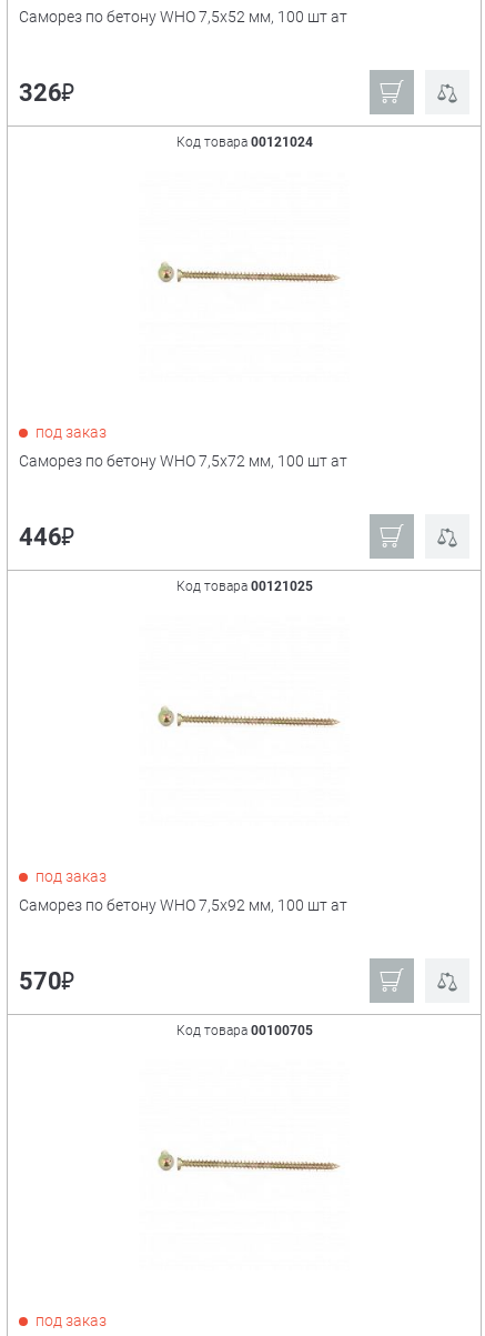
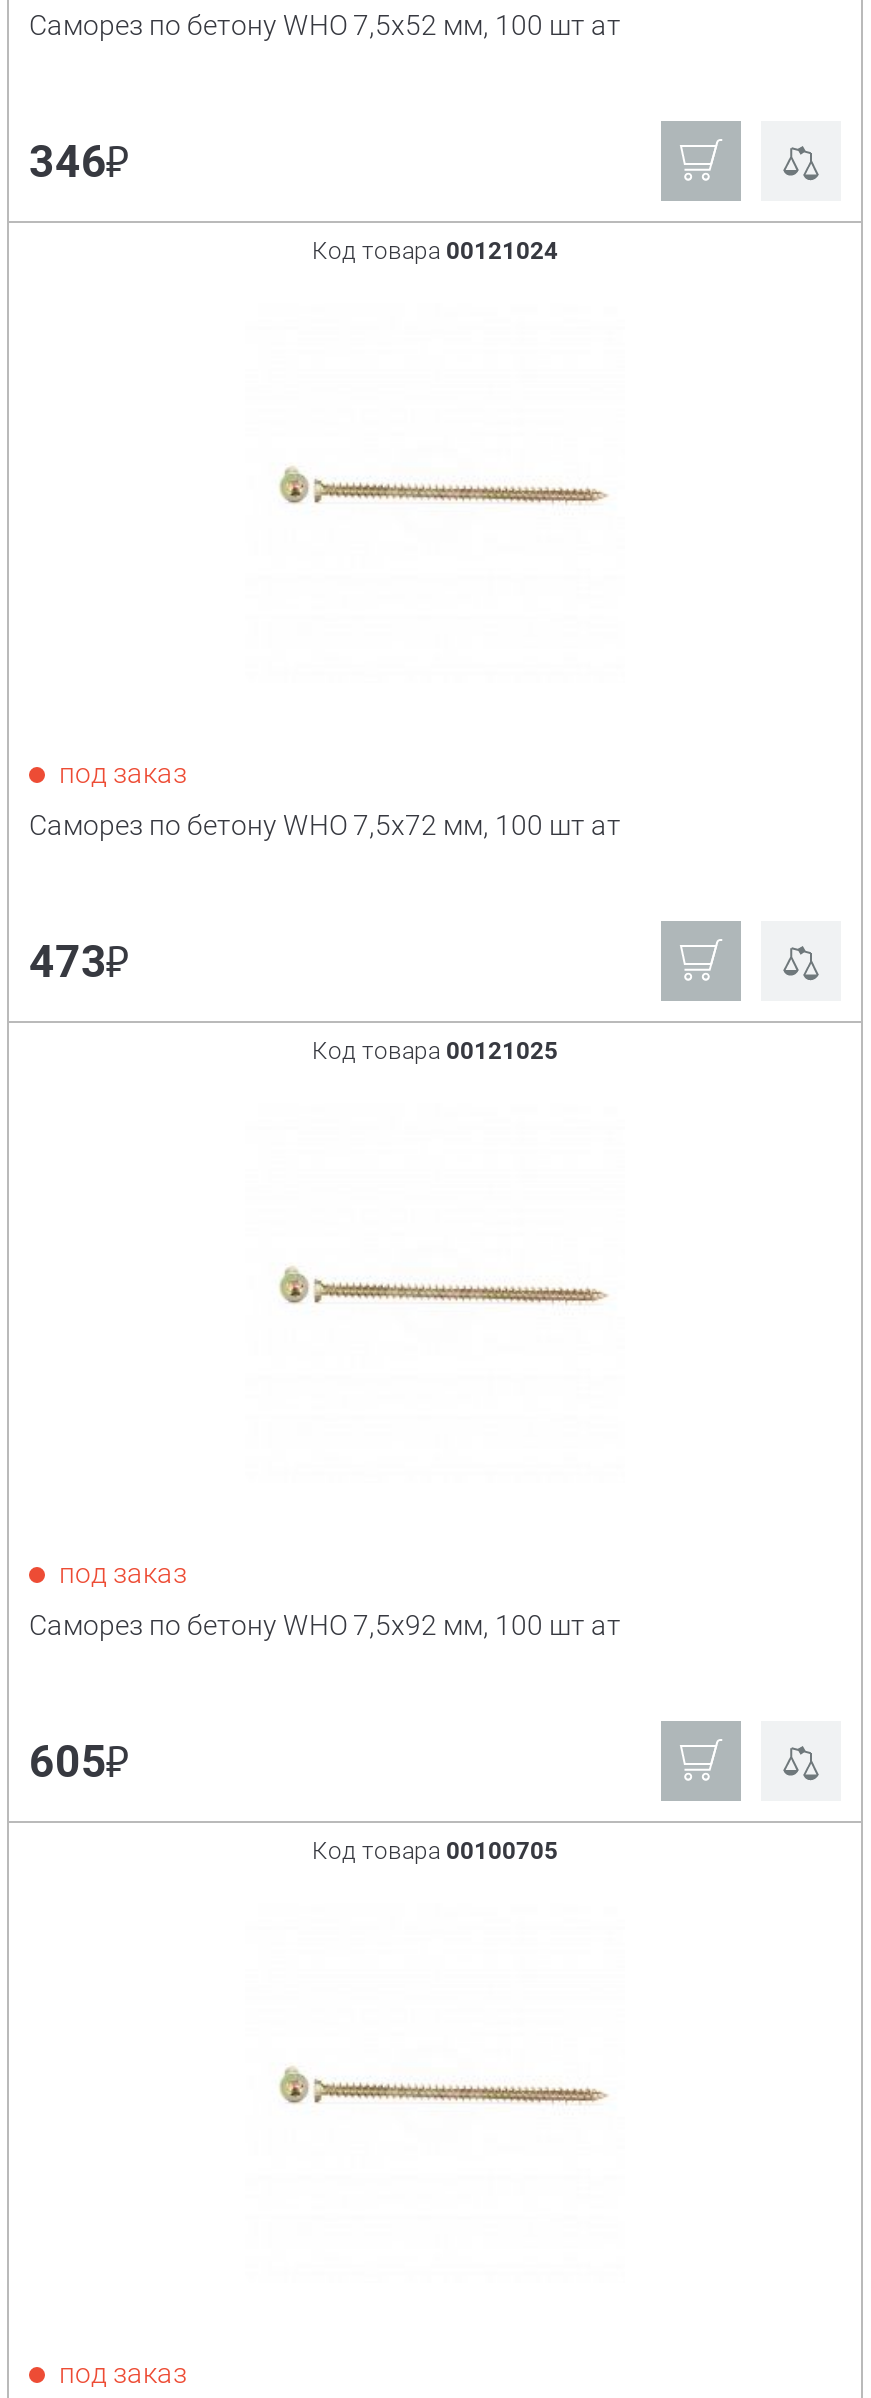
[19,77,74,108] 326₽ -> [29,133,129,189] 346₽
[19,521,74,552] 446₽ -> [29,933,129,989] 473₽
[19,965,74,996] 570₽ -> [29,1733,129,1789] 605₽

